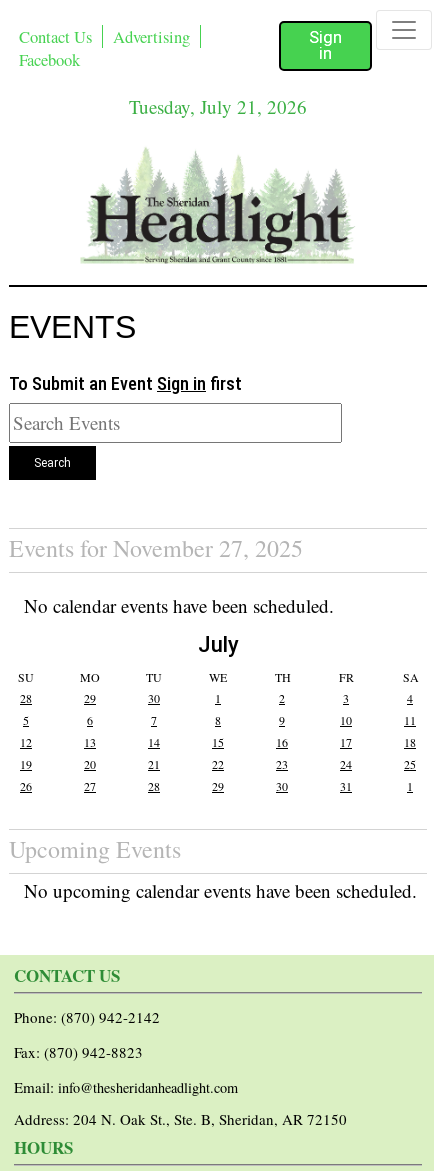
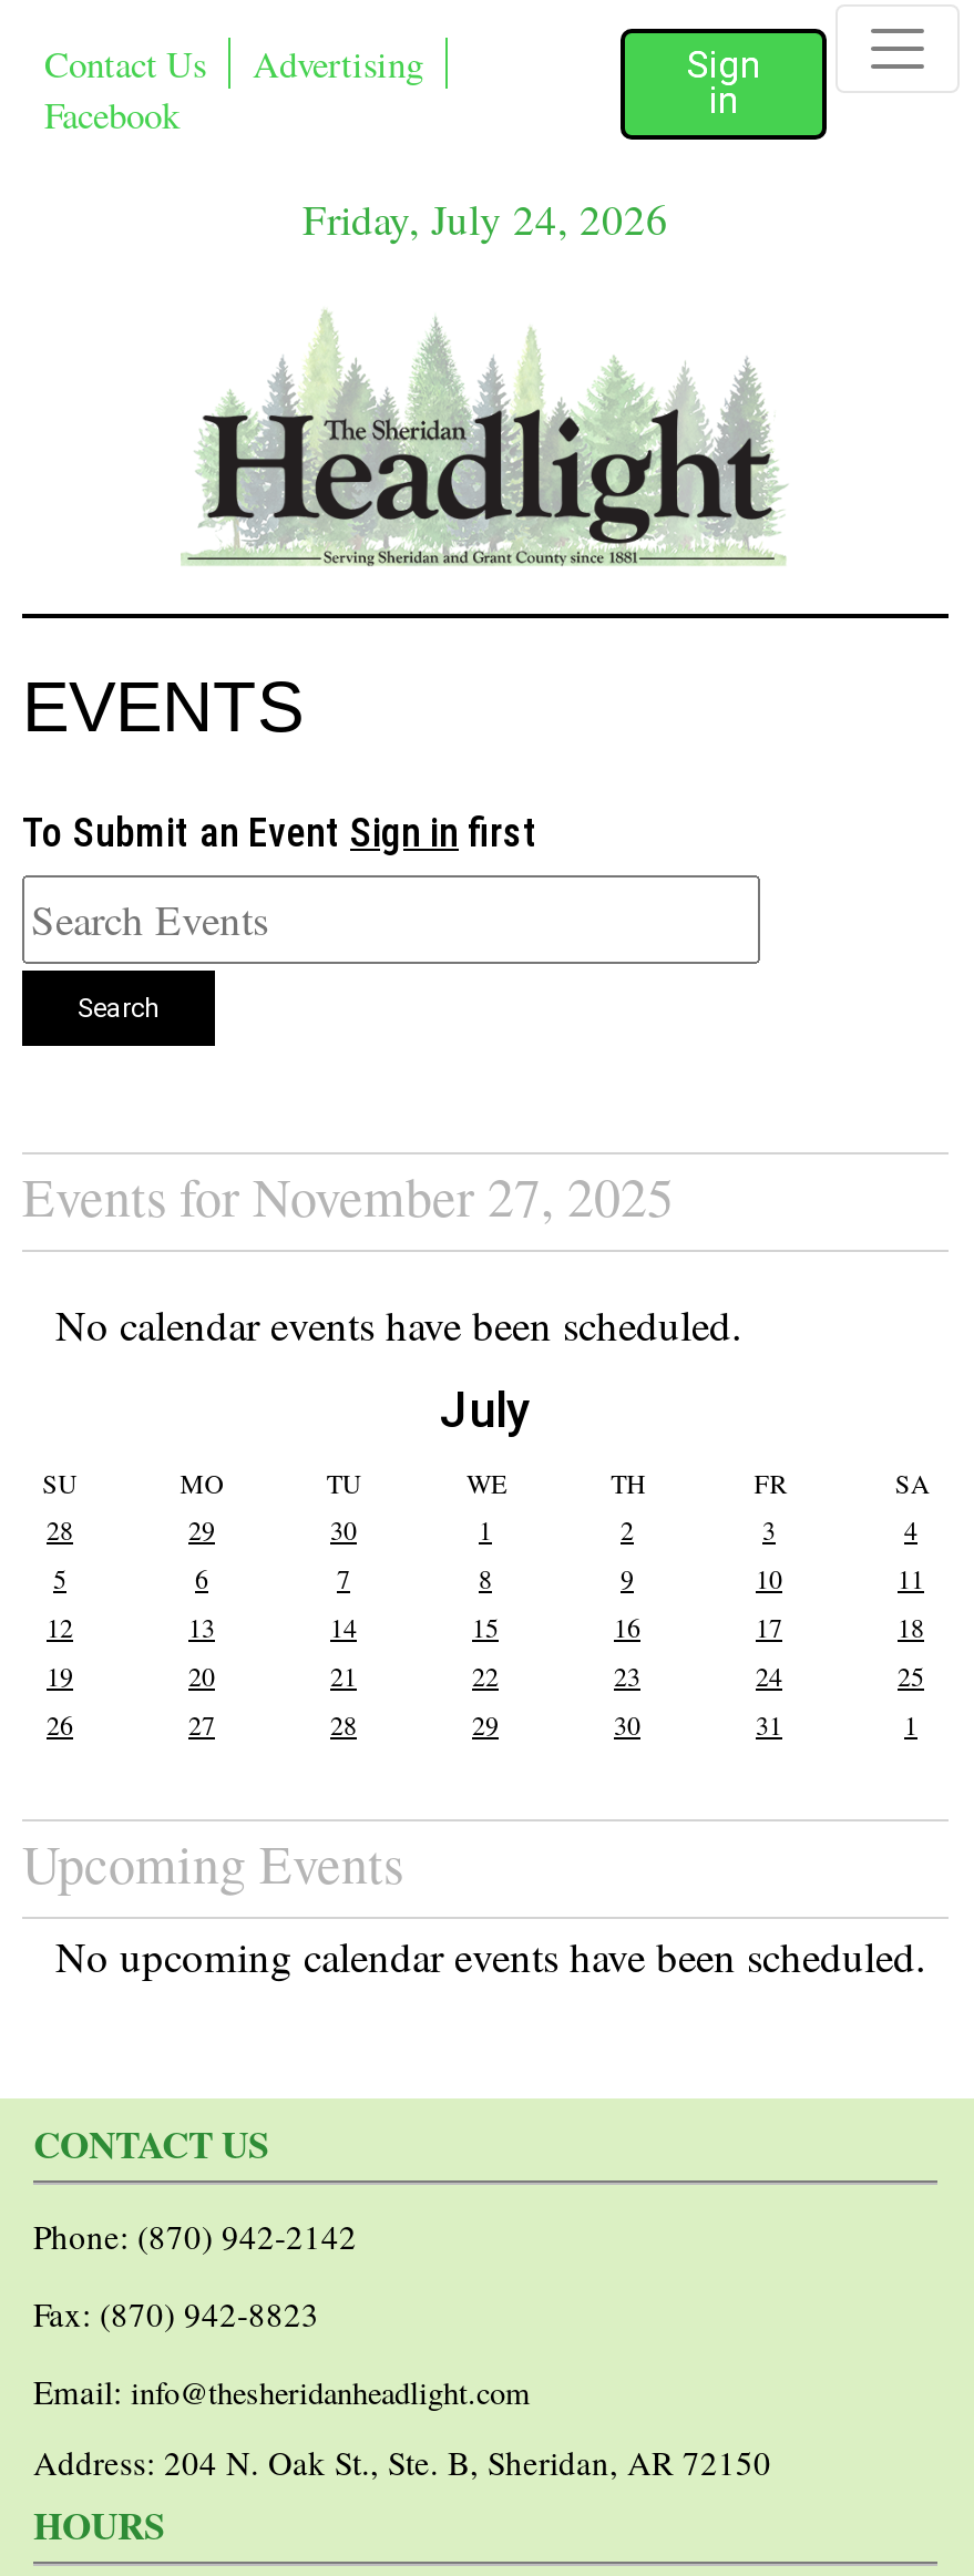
[129,94,307,119] Tuesday, July 21, 2026 -> [303,191,668,246] Friday, July 24, 2026

